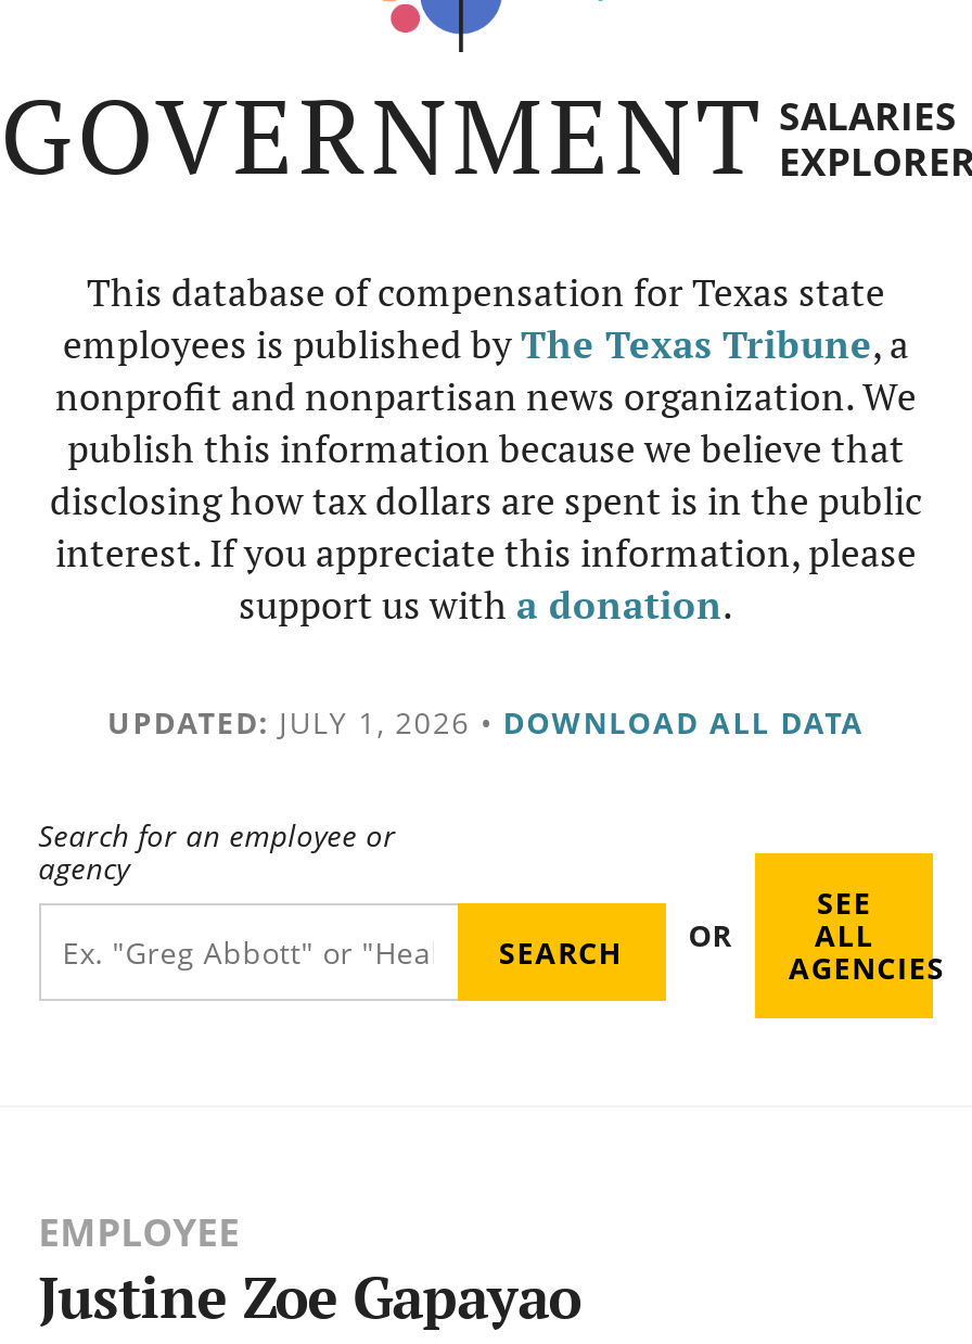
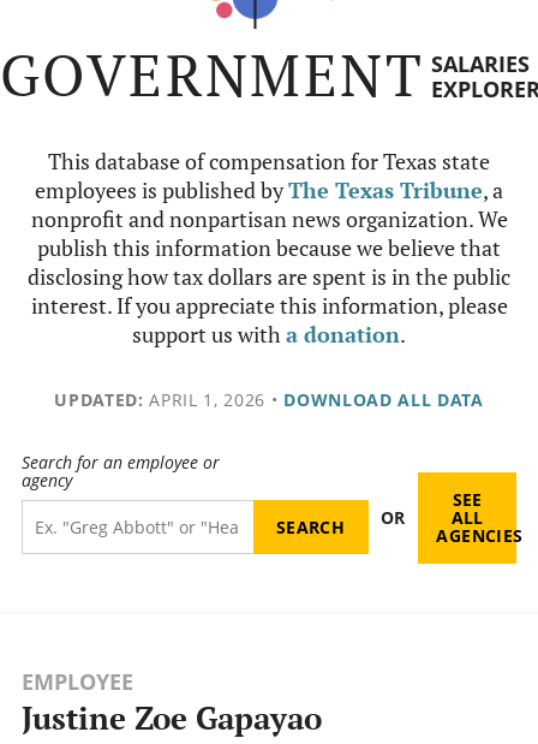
[107,701,865,743] UPDATED: JULY 1, 2026 • DOWNLOAD ALL DATA -> [54,388,484,411] UPDATED: APRIL 1, 2026 • DOWNLOAD ALL DATA

